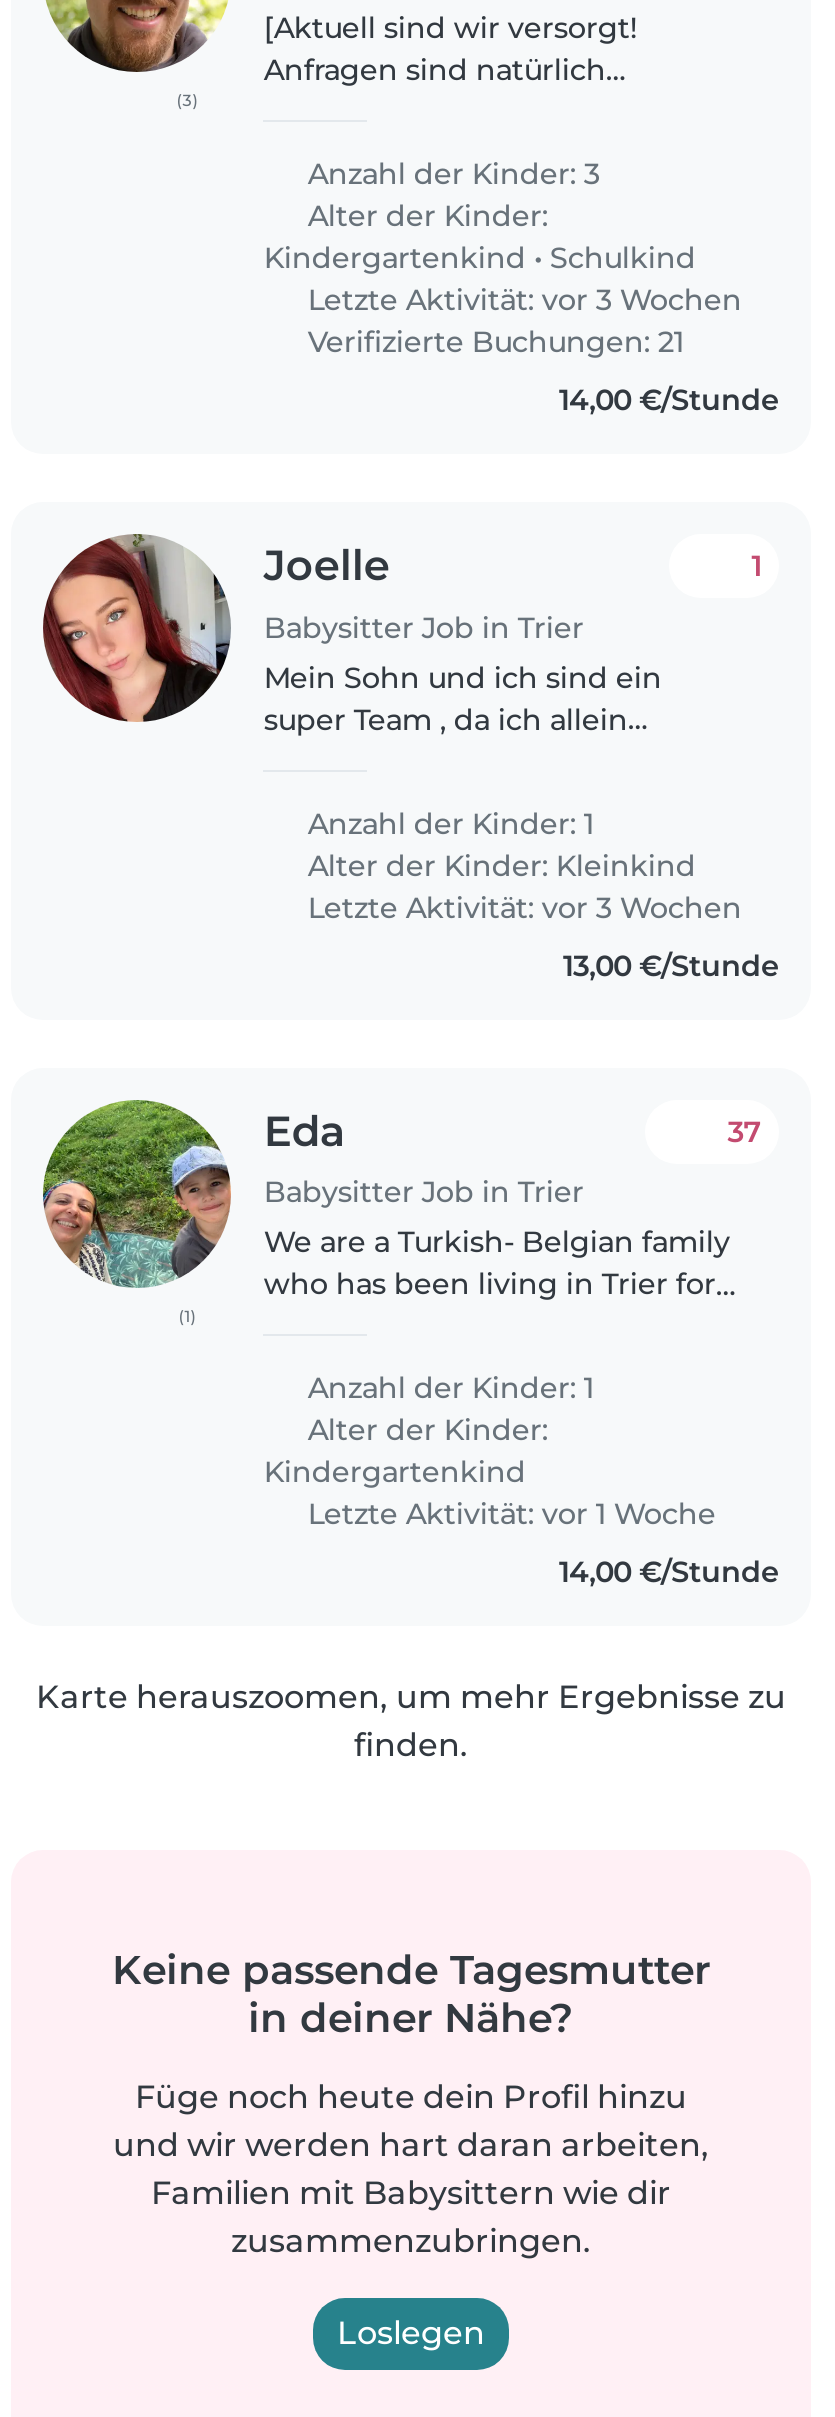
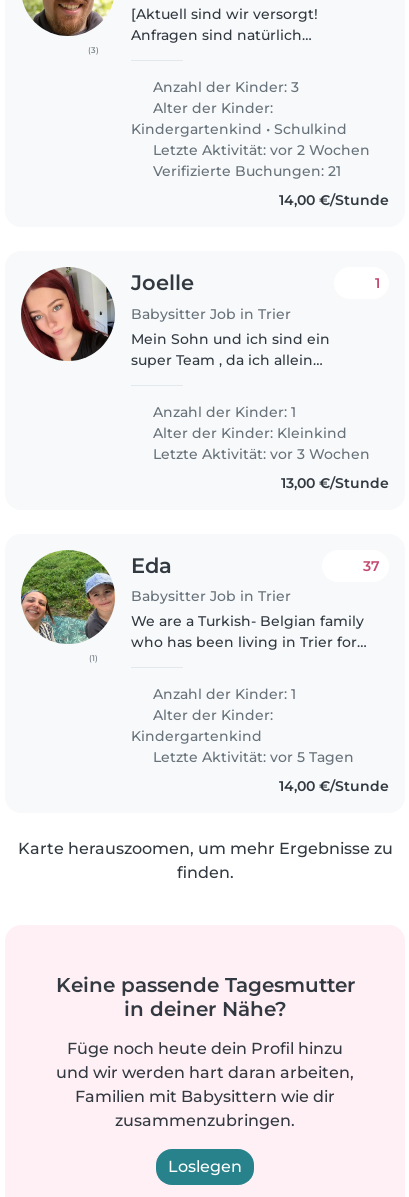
[300,282,742,318] Letzte Aktivität: vor 3 Wochen -> [149,141,370,159] Letzte Aktivität: vor 2 Wochen
[300,1497,716,1533] Letzte Aktivität: vor 1 Woche -> [149,748,354,766] Letzte Aktivität: vor 5 Tagen

